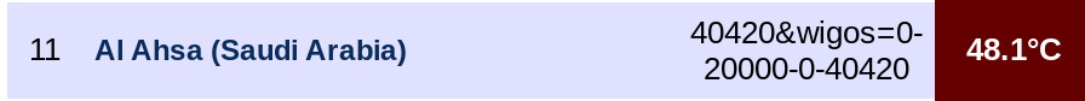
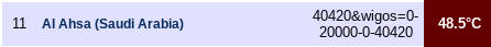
[690,14,1061,67] 40420&wigos=0- 48.1°C -> [313,8,481,32] 40420&wigos=0- 48.5°C

